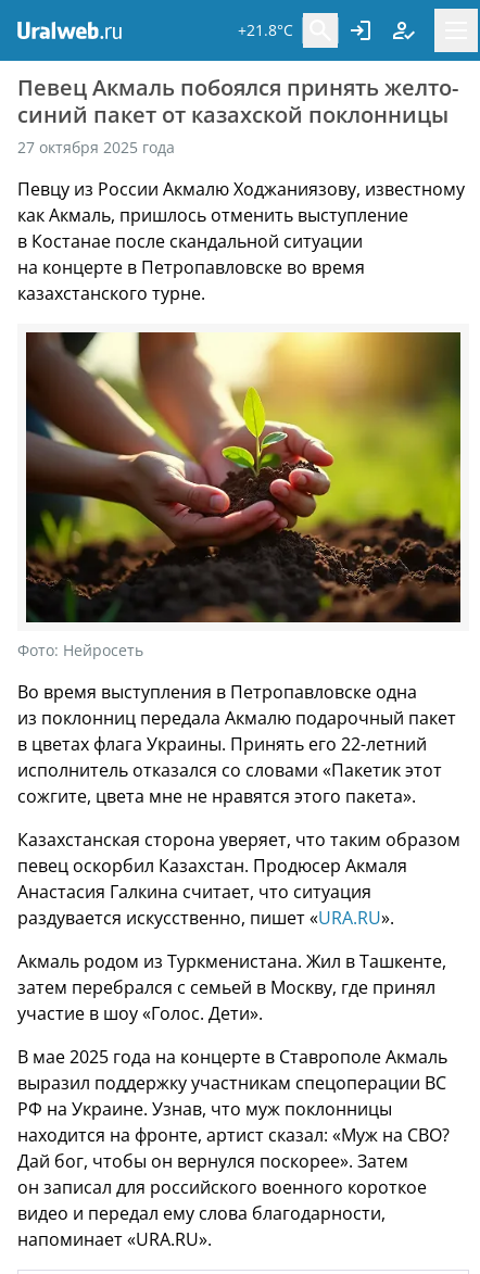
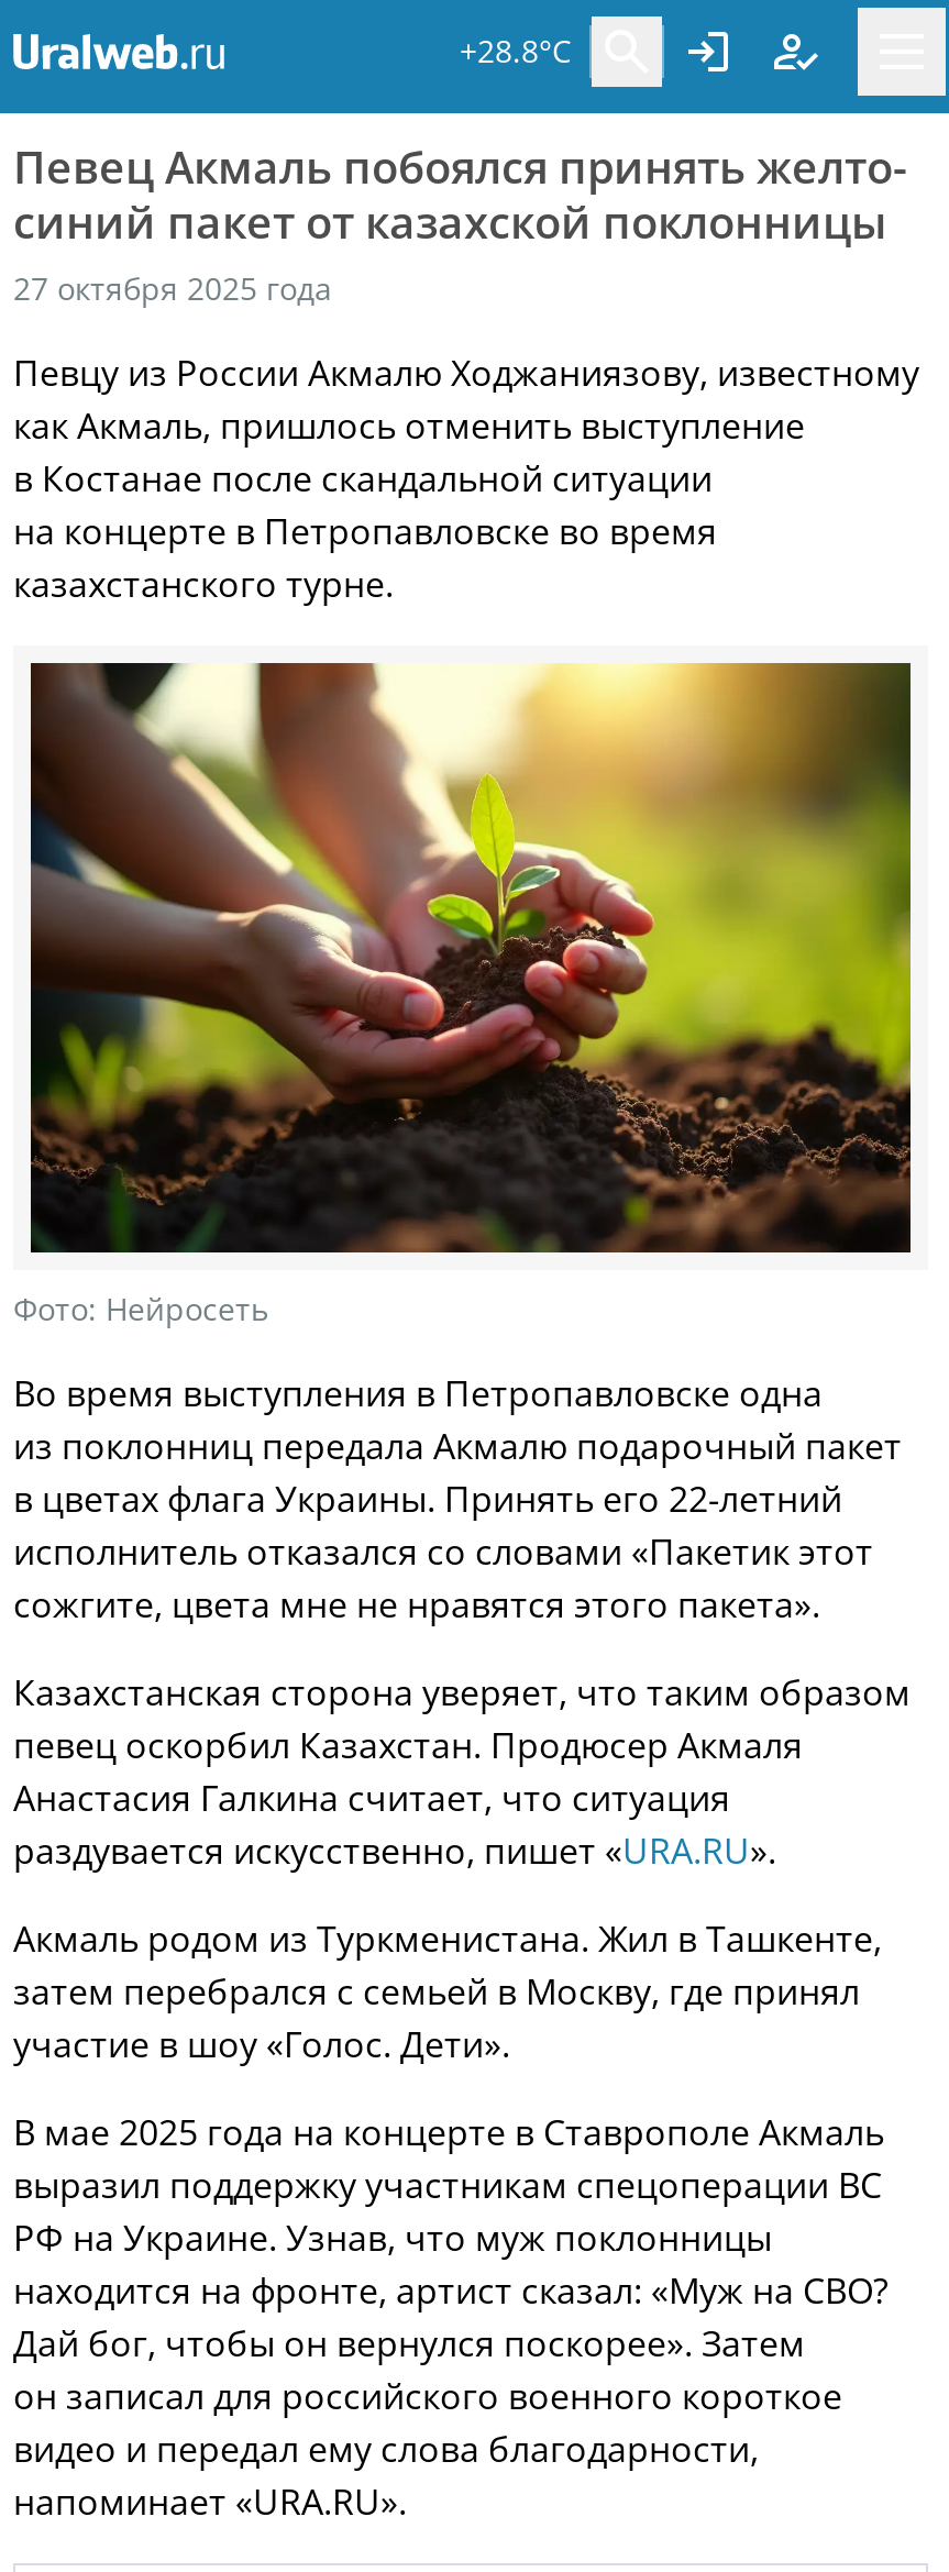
[238,20,293,40] +21.8°C -> [460,30,572,71] +28.8°C

